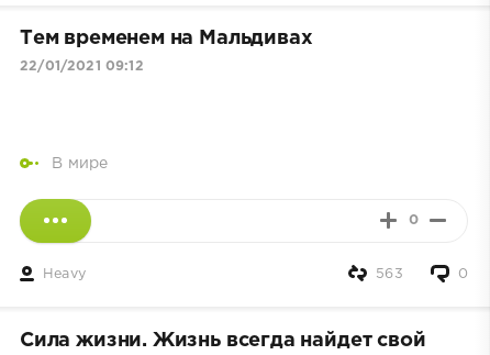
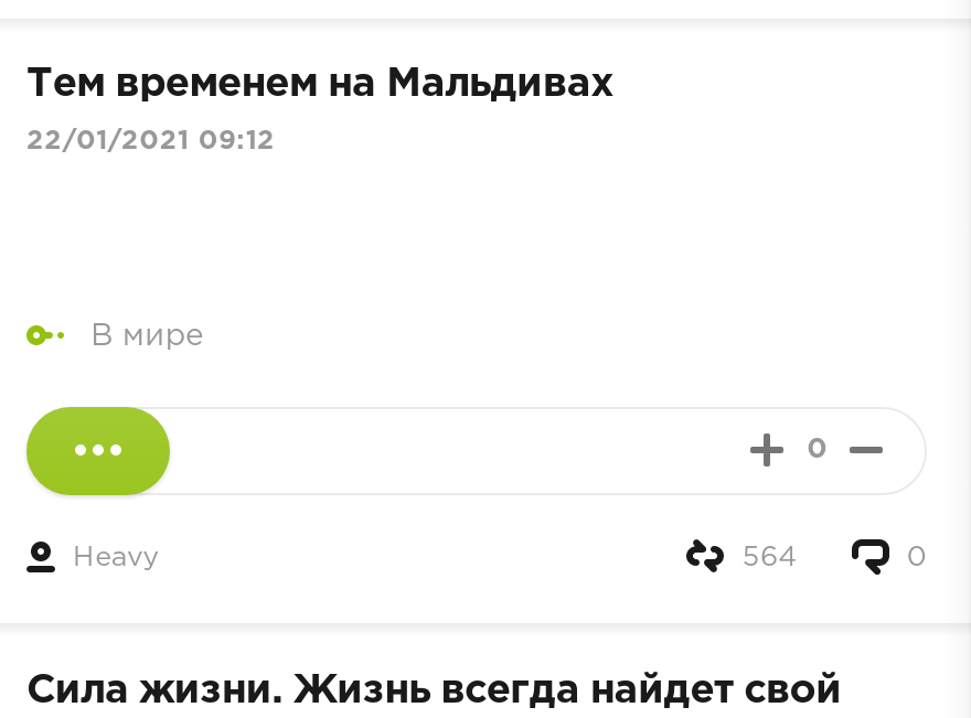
[376,269,403,281] 563 -> [742,547,796,571] 564

